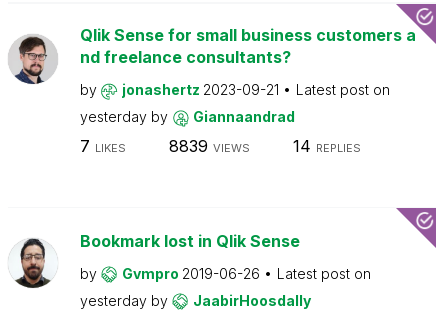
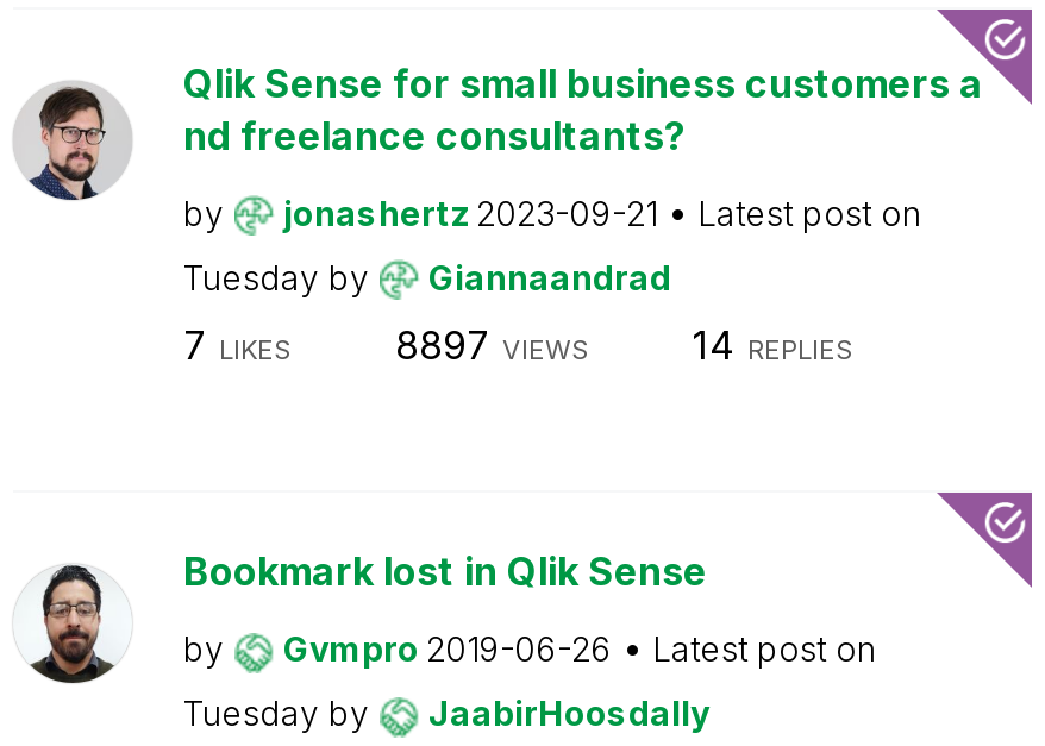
[79,108,171,125] yesterday by -> [183,256,378,296] Tuesday by
[79,135,360,155] 7 LIKES 8839 VIEWS 14 REPLIES -> [183,321,855,369] 7 LIKES 8897 VIEWS 14 REPLIES
[79,291,171,308] yesterday by -> [183,692,378,733] Tuesday by

